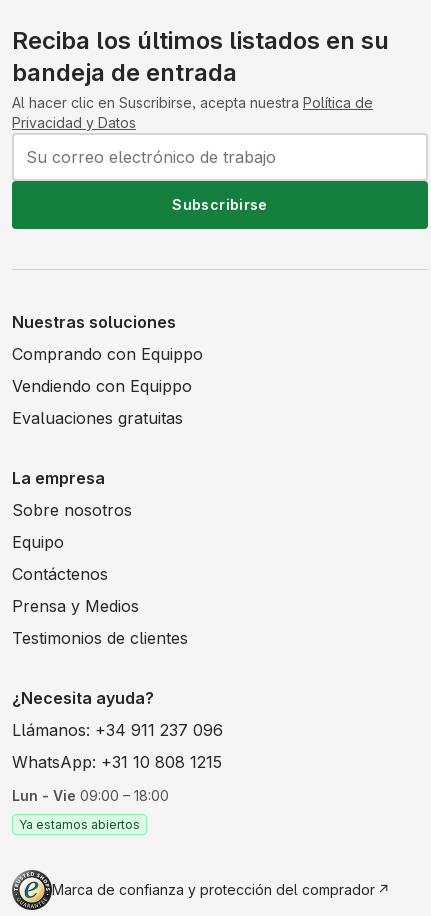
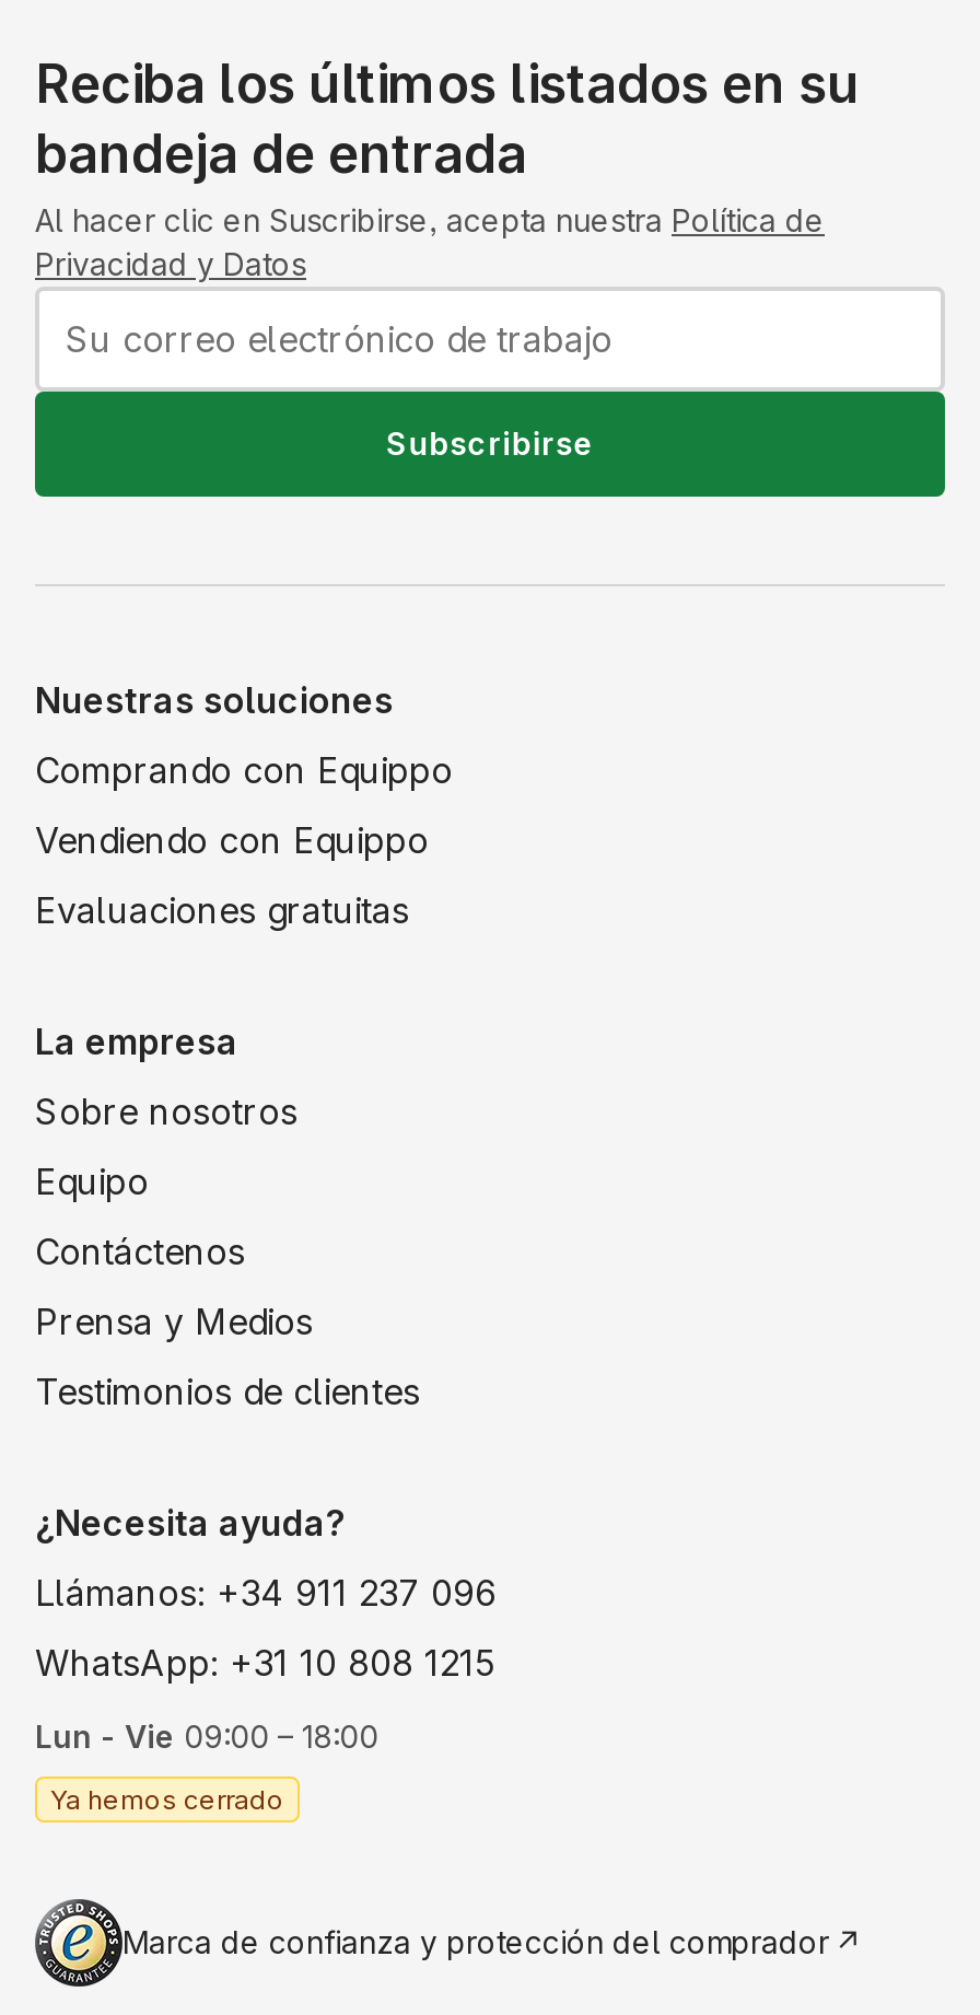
[19,816,140,831] Ya estamos abiertos -> [50,1783,284,1816] Ya hemos cerrado

